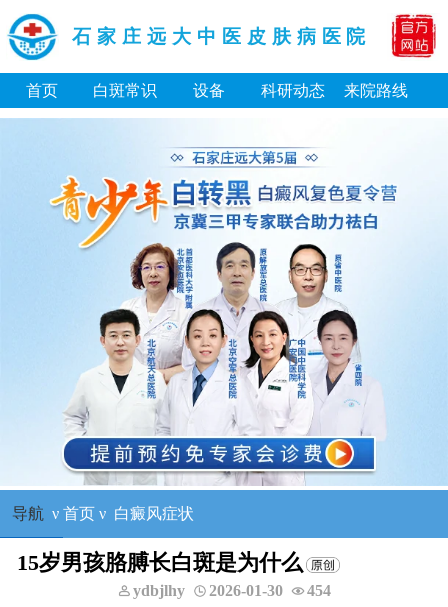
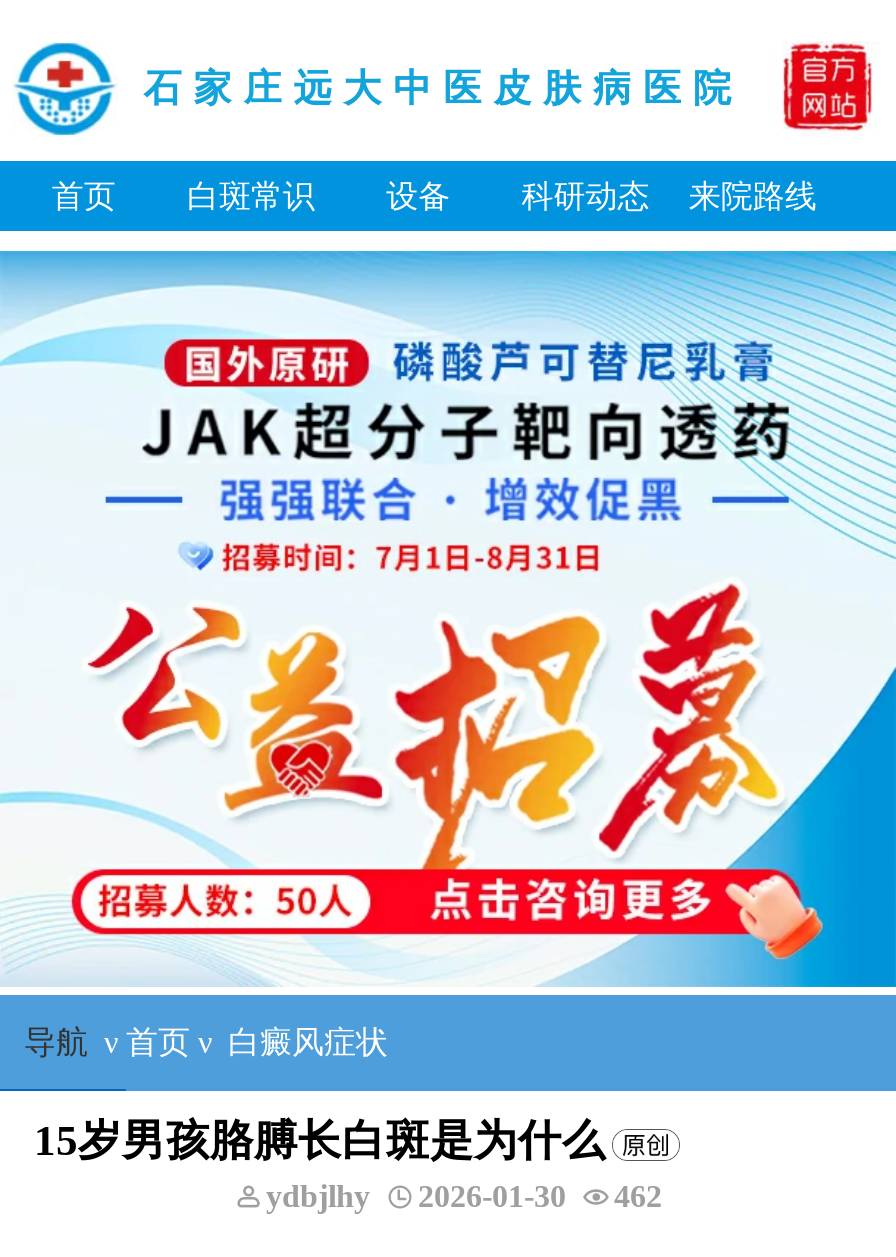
[3,118,445,486] [image] -> [6,249,890,989] [image]
[133,581,331,598] ydbjlhy 2026-01-30 454 -> [266,1178,662,1212] ydbjlhy 2026-01-30 462

